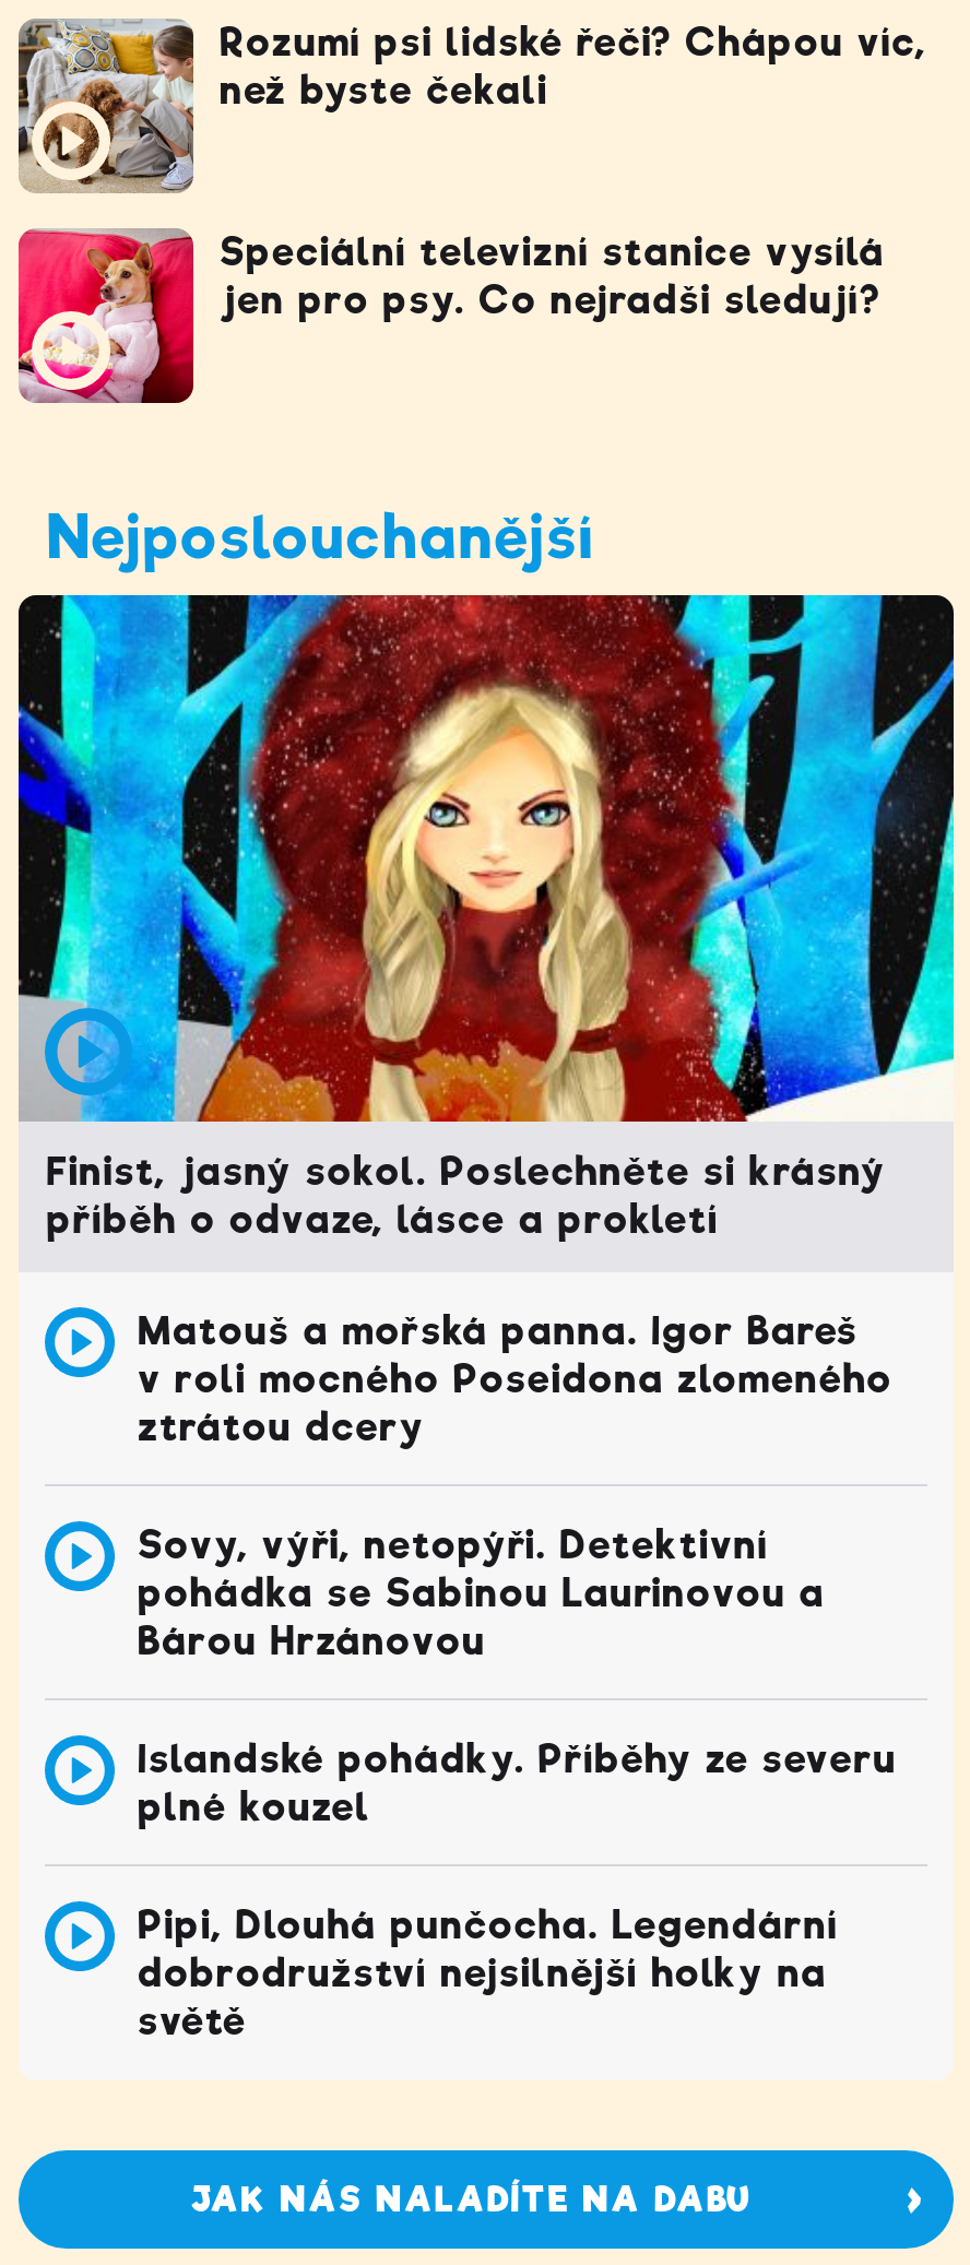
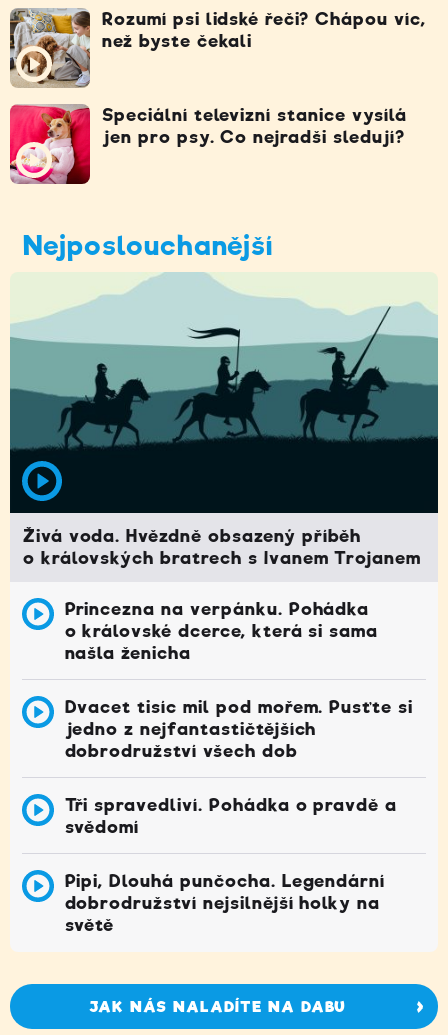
[16,593,956,1243] [image] | Finist, jasný sokol. Poslechněte si krásný | příběh o odvaze, lásce a prokletí -> [9,272,439,568] [image] | Živá voda. Hvězdně obsazený příběh | o královských bratrech s Ivanem Trojanem
[138,1310,893,1449] Matouš a mořská panna. Igor Bareš | v roli mocného Poseidona zlomeného | ztrátou dcery -> [64,599,378,663] Princezna na verpánku. Pohádka | o královské dcerce, která si sama | našla ženicha
[138,1524,825,1663] Sovy, výři, netopýři. Detektivní | pohádka se Sabinou Laurinovou a | Bárou Hrzánovou -> [64,697,413,761] Dvacet tisíc mil pod mořem. Pusťte si | jedno z nejfantastičtějších | dobrodružství všech dob
[138,1738,897,1829] Islandské pohádky. Příběhy ze severu | plné kouzel -> [64,795,397,837] Tři spravedliví. Pohádka o pravdě a | svědomí

